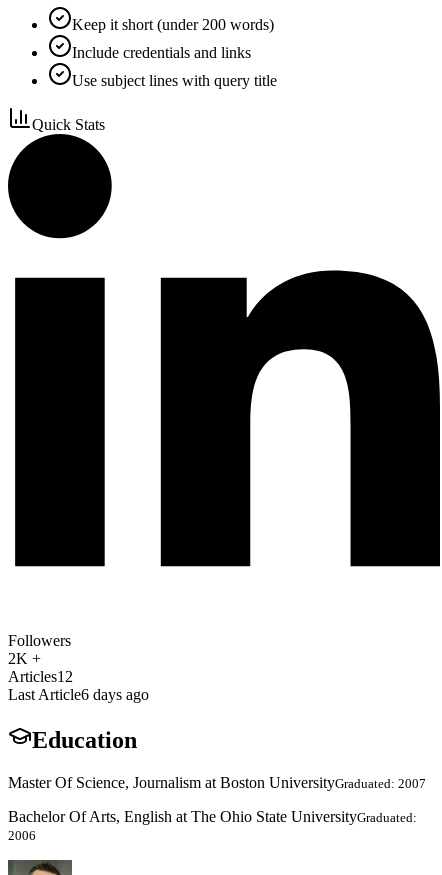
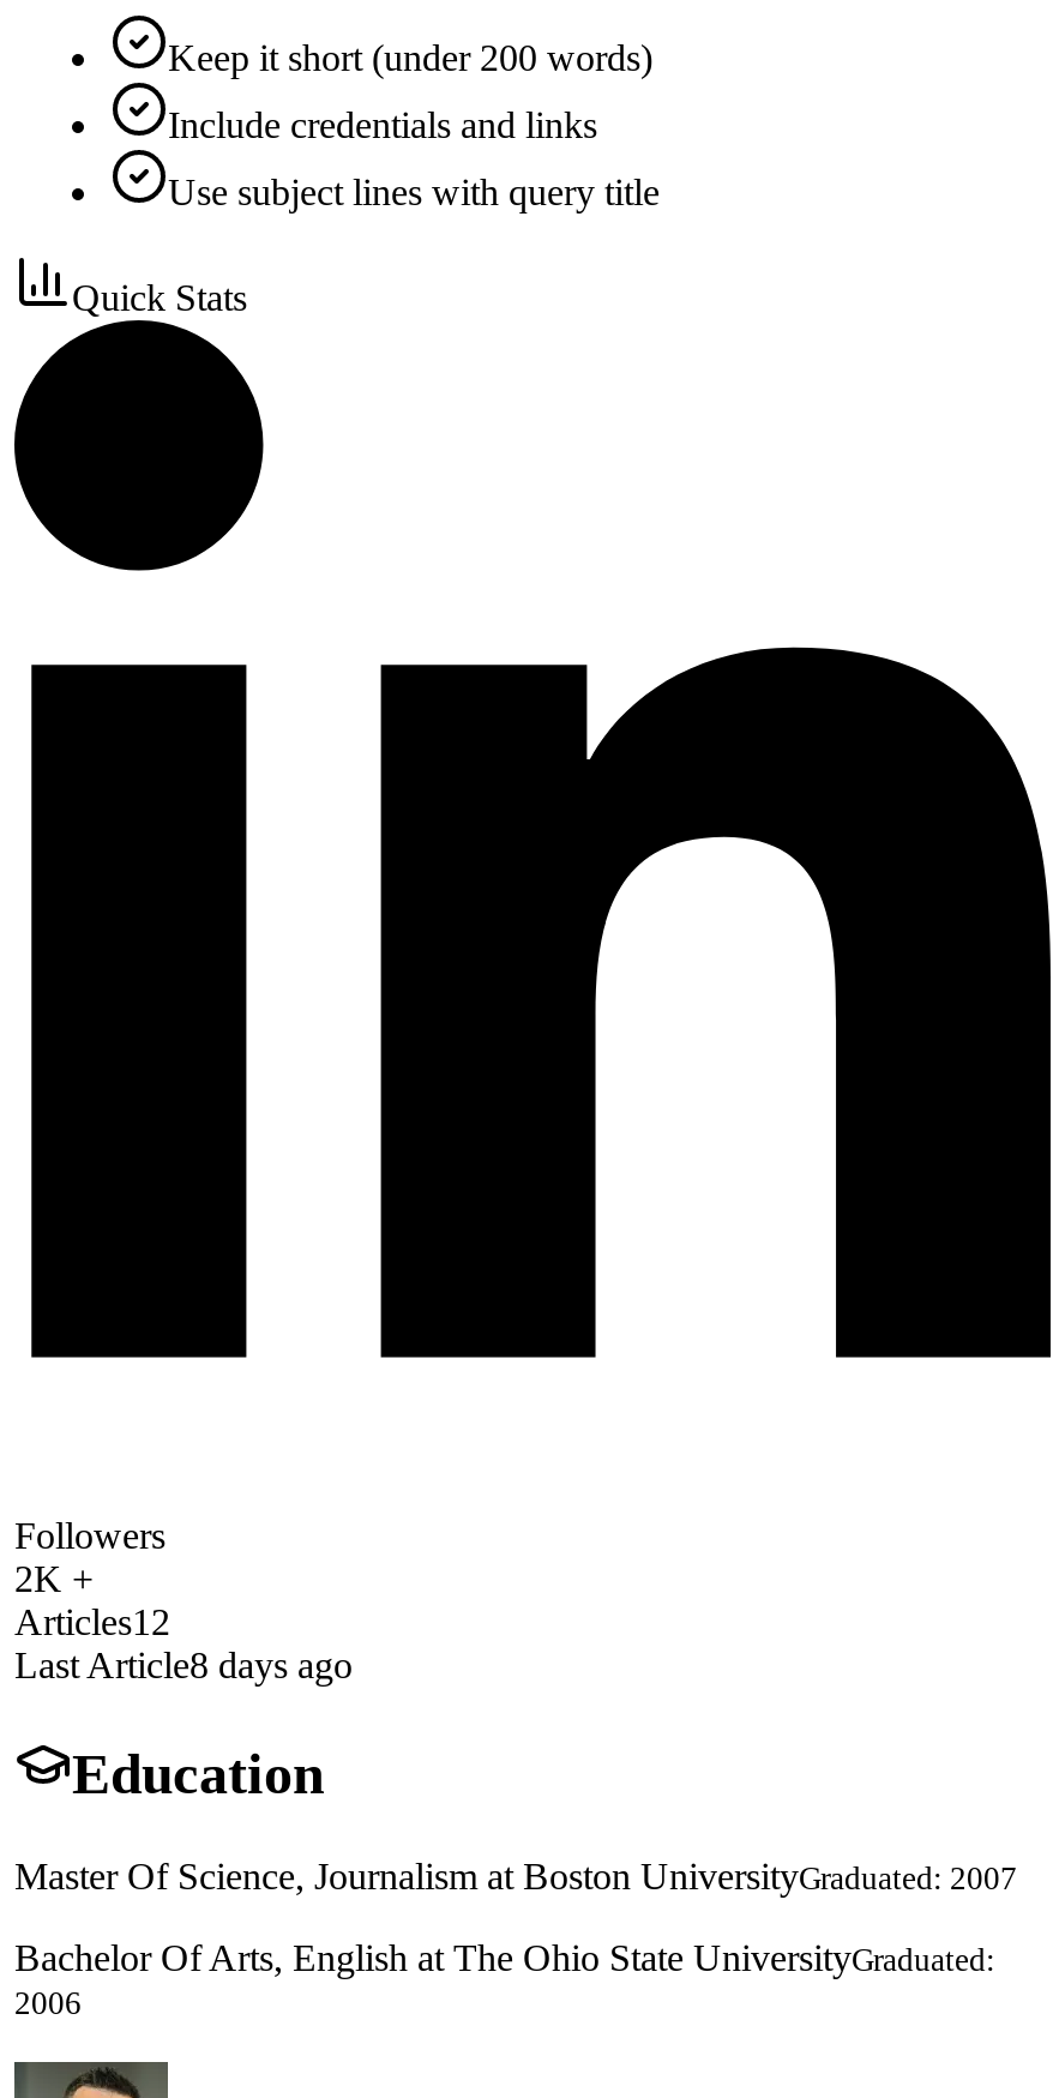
[8,686,149,703] Last Article6 days ago -> [14,1645,353,1685] Last Article8 days ago

